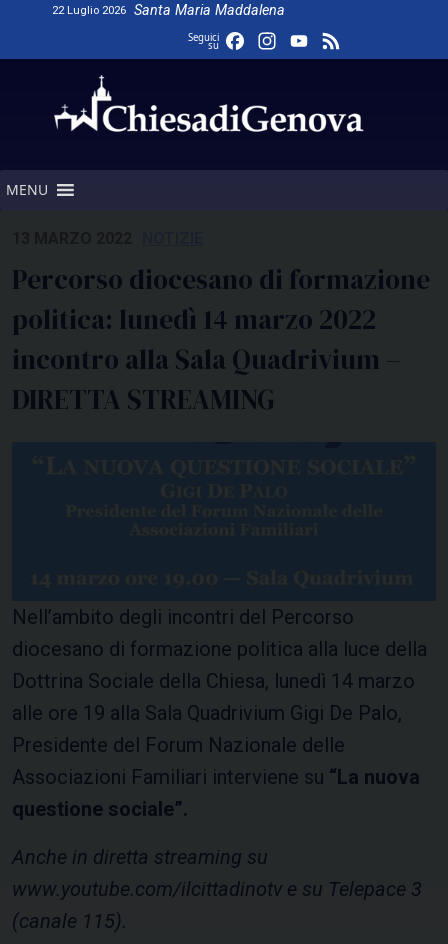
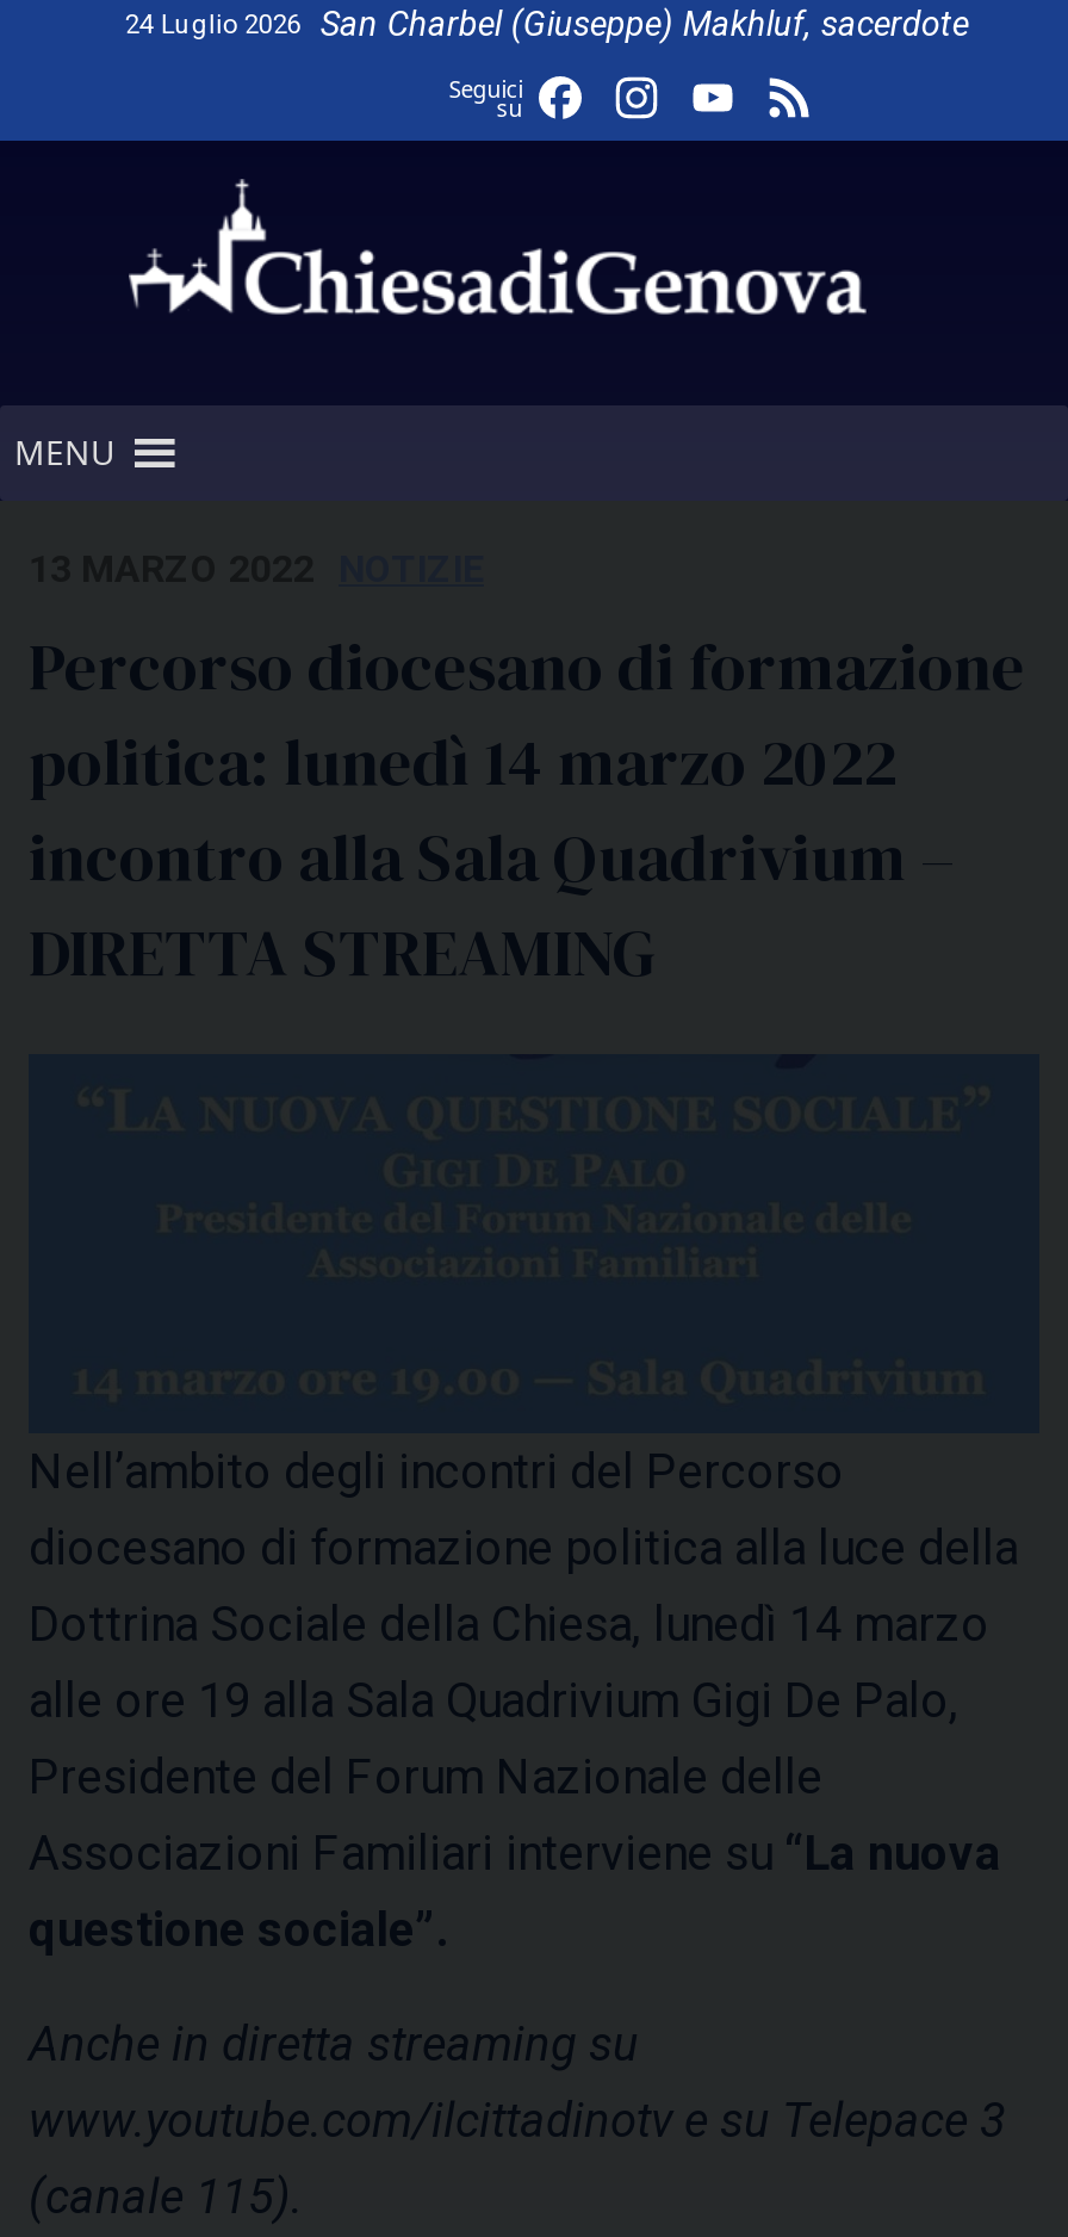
[52,2,285,19] 22 Luglio 2026 | Santa Maria Maddalena -> [125,5,969,45] 24 Luglio 2026 | San Charbel (Giuseppe) Makhluf, sacerdote

